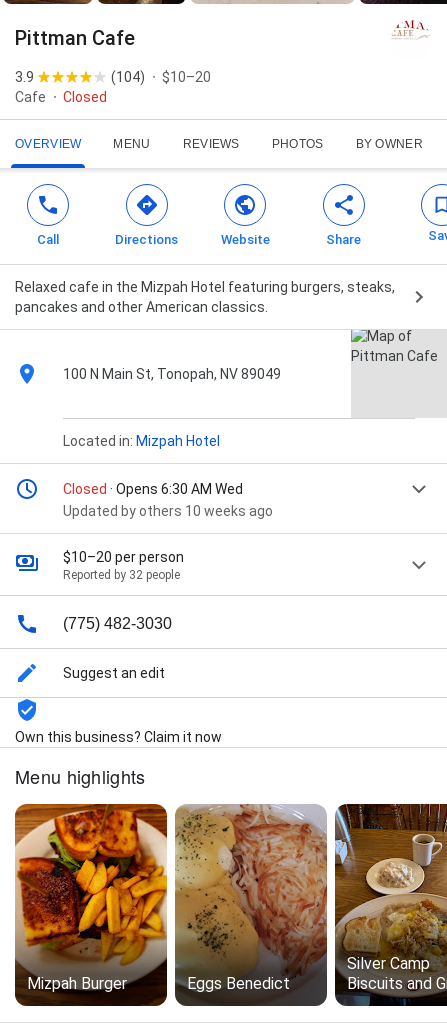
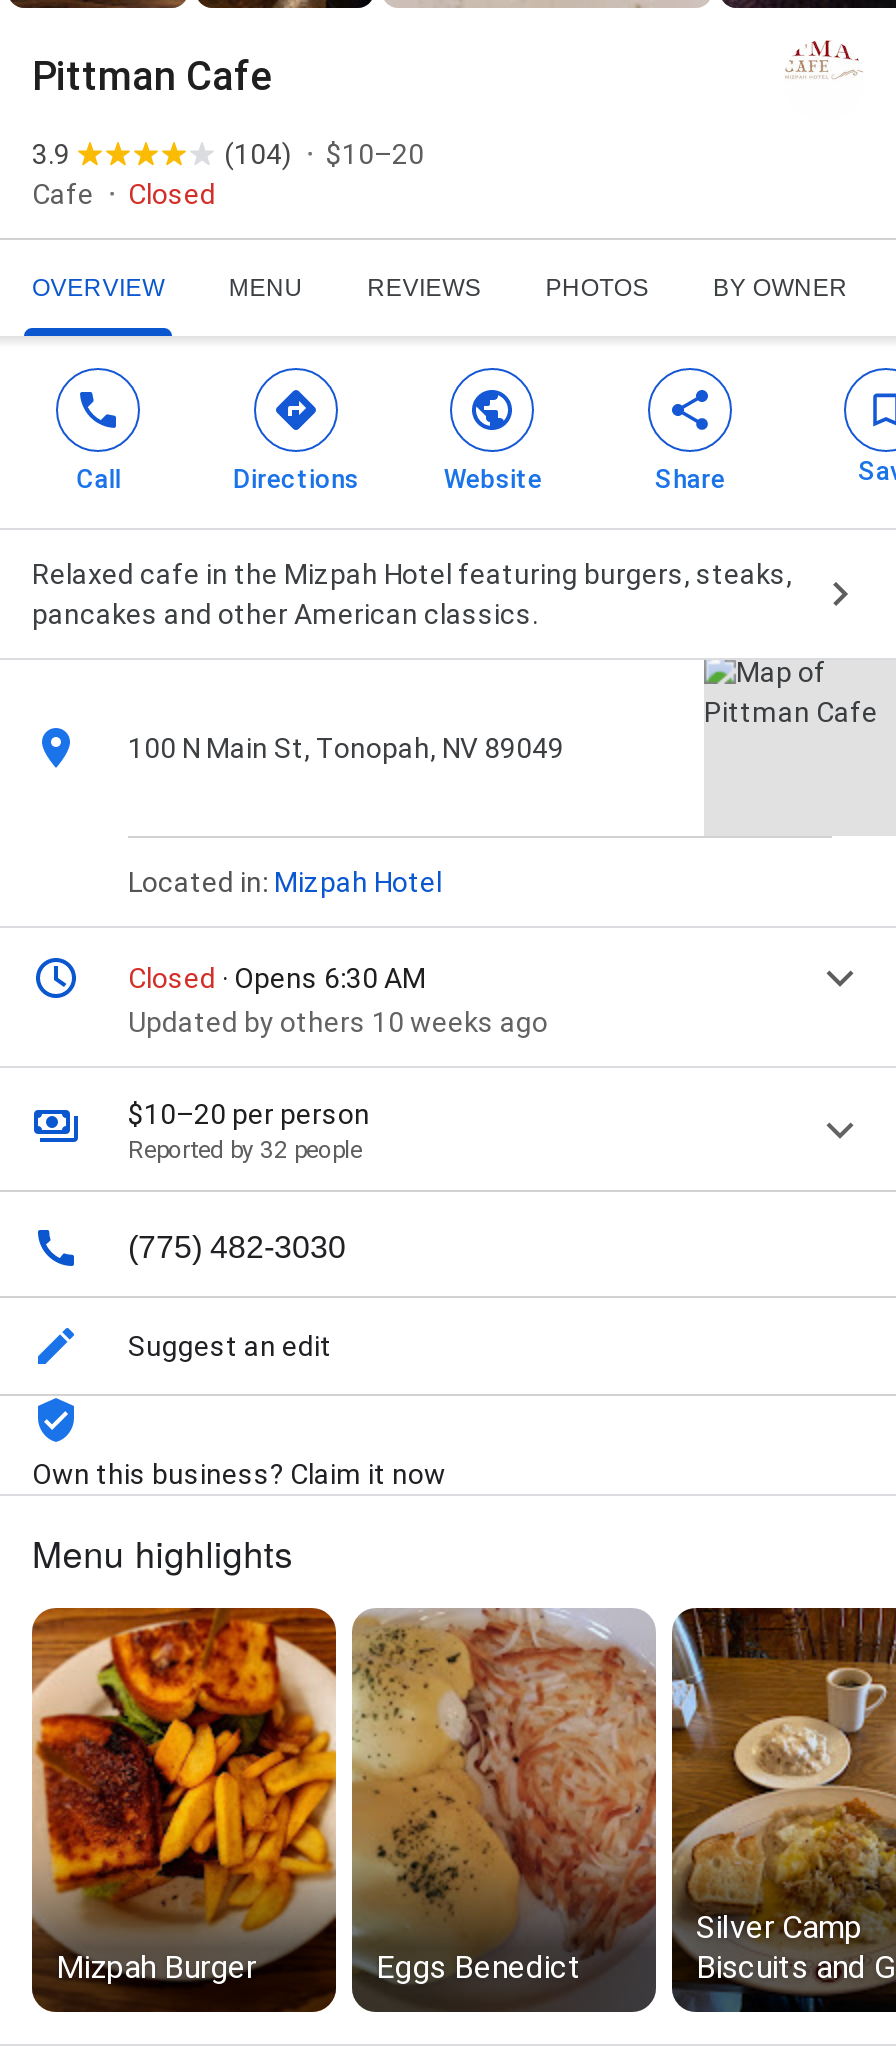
[63,481,243,497] Closed · Opens 6:30 AM Wed -> [128,962,426,994] Closed · Opens 6:30 AM

